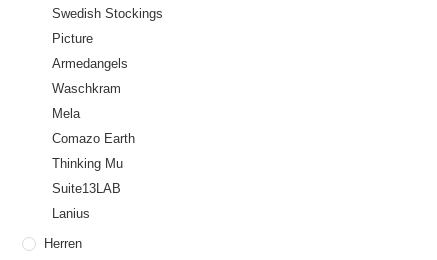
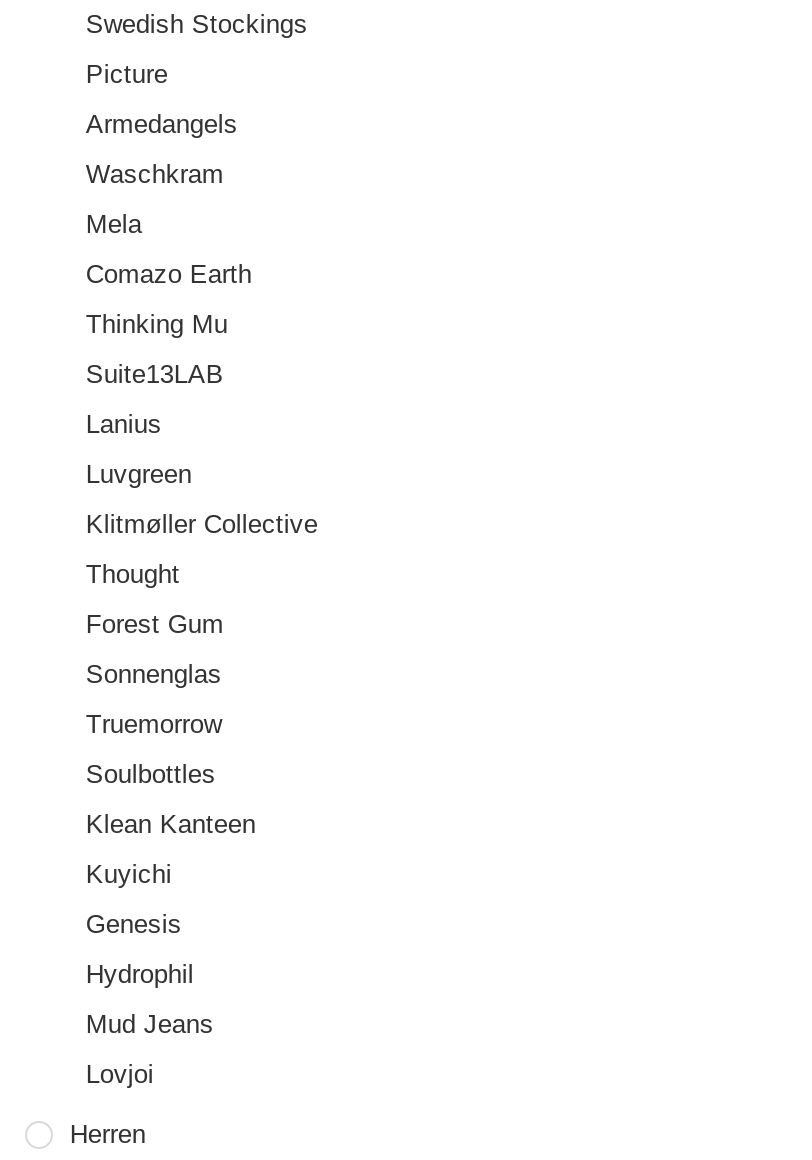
none -> [86,459,318,1089] Luvgreen | Klitmøller Collective | Thought | Forest Gum | Sonnenglas | Truemorrow | Soulbottles | Klean Kanteen | Kuyichi | Genesis | Hydrophil | Mud Jeans | Lovjoi

